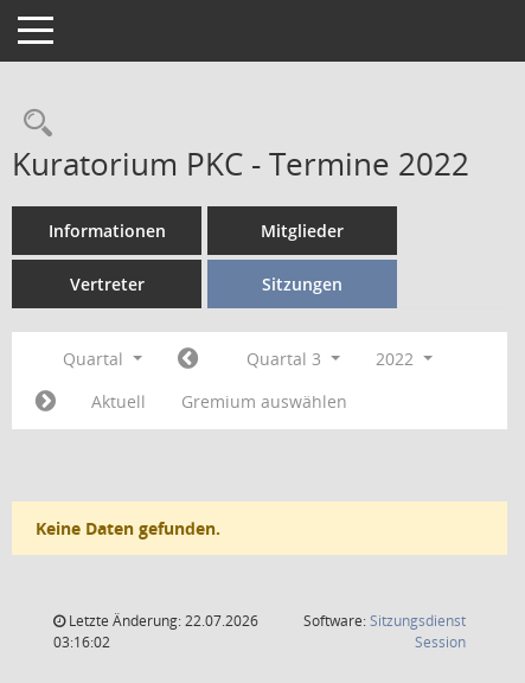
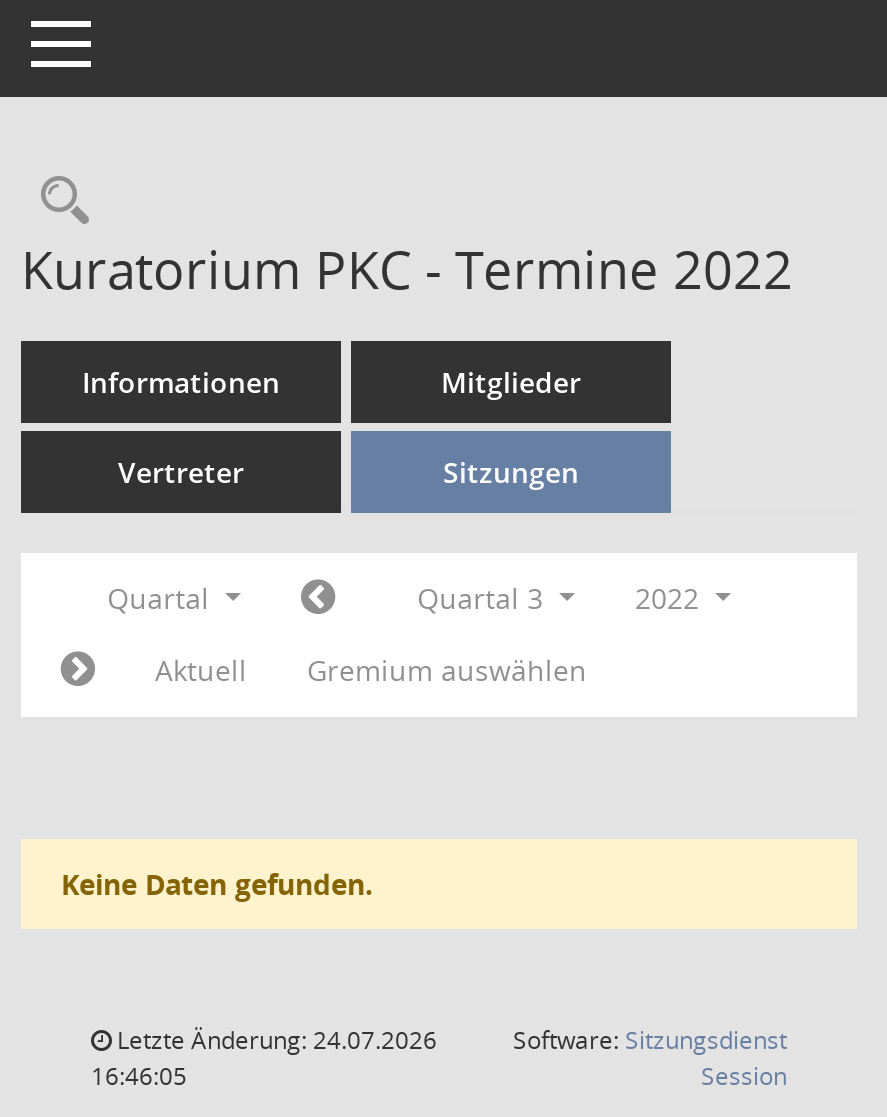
[65,611,258,631] Letzte Änderung: 22.07.2026 -> [111,1023,437,1057] Letzte Änderung: 24.07.2026
[53,632,110,652] 03:16:02 -> [91,1059,187,1093] 16:46:05

